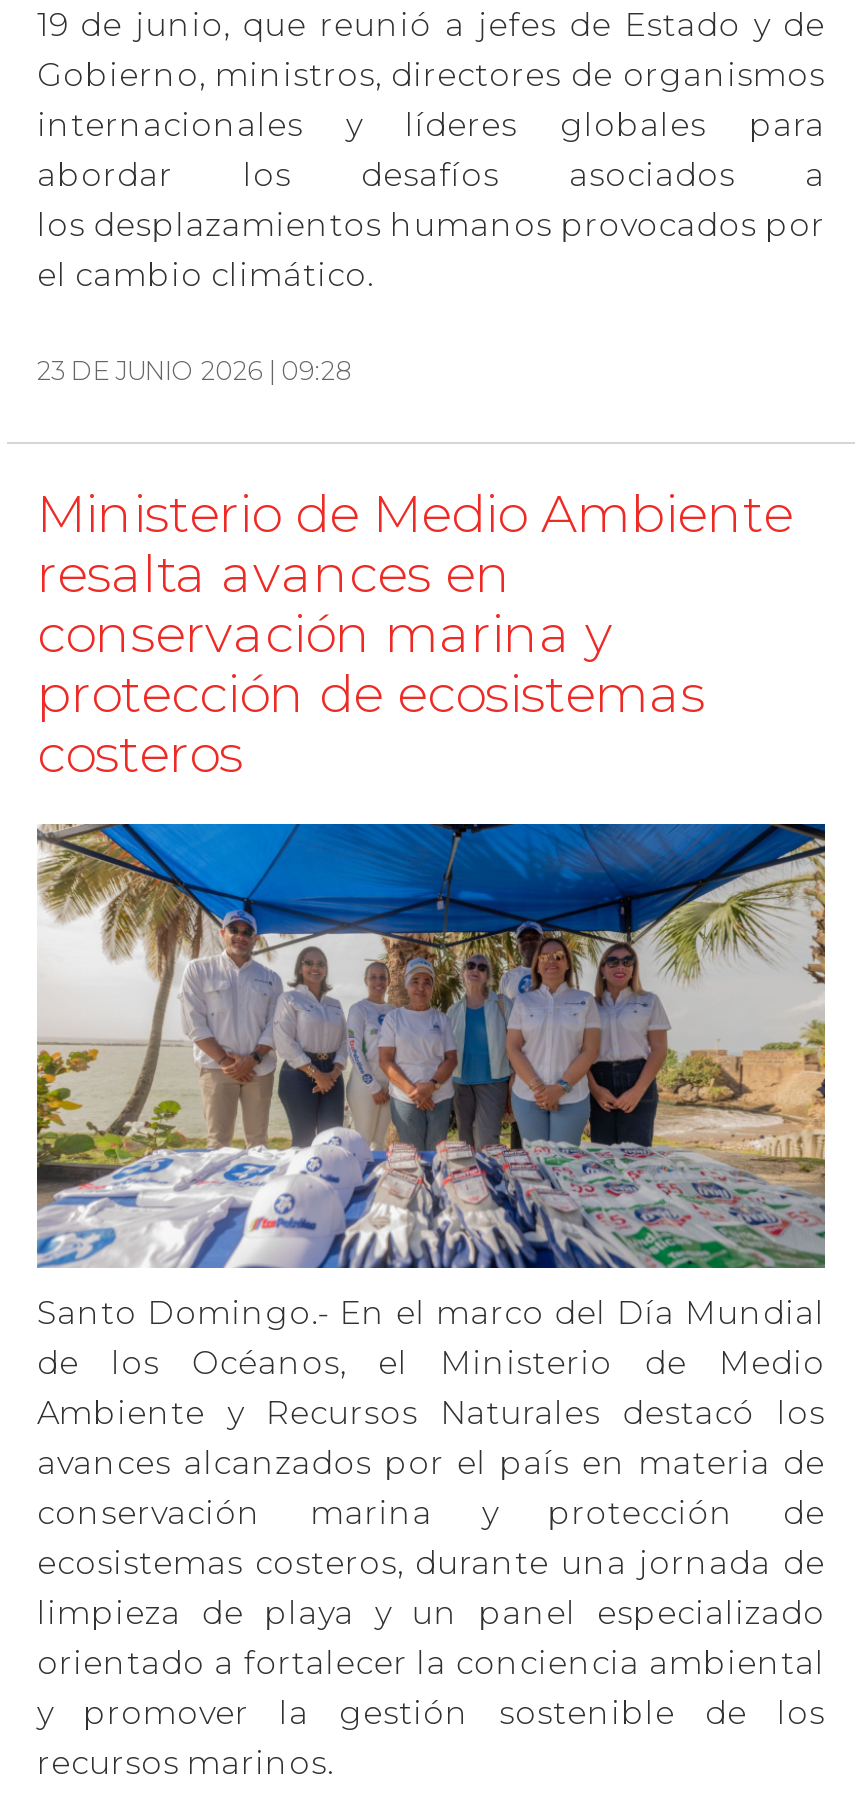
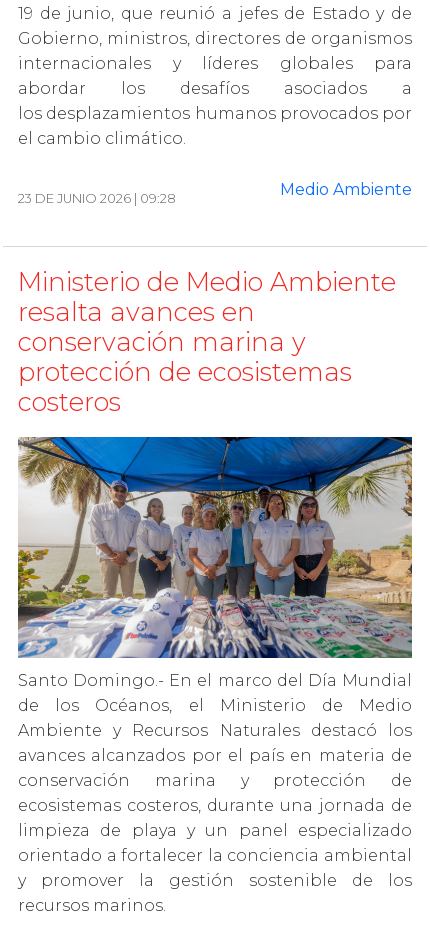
none -> [280,180,412,199] Medio Ambiente

